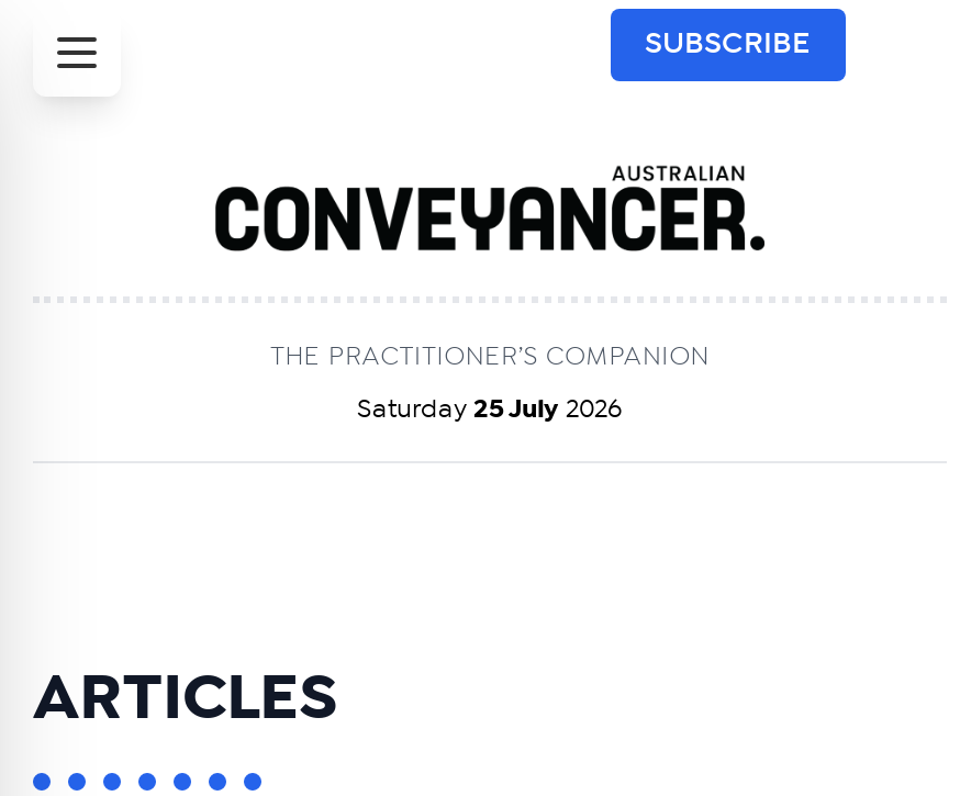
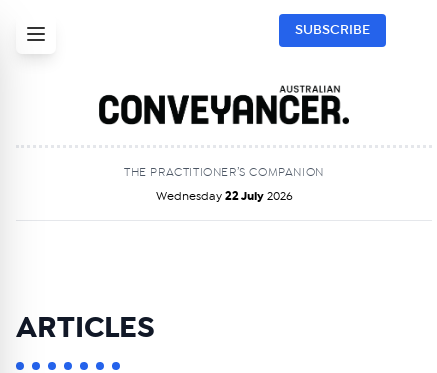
[357,395,623,422] Saturday 25 July 2026 -> [155,190,292,202] Wednesday 22 July 2026

